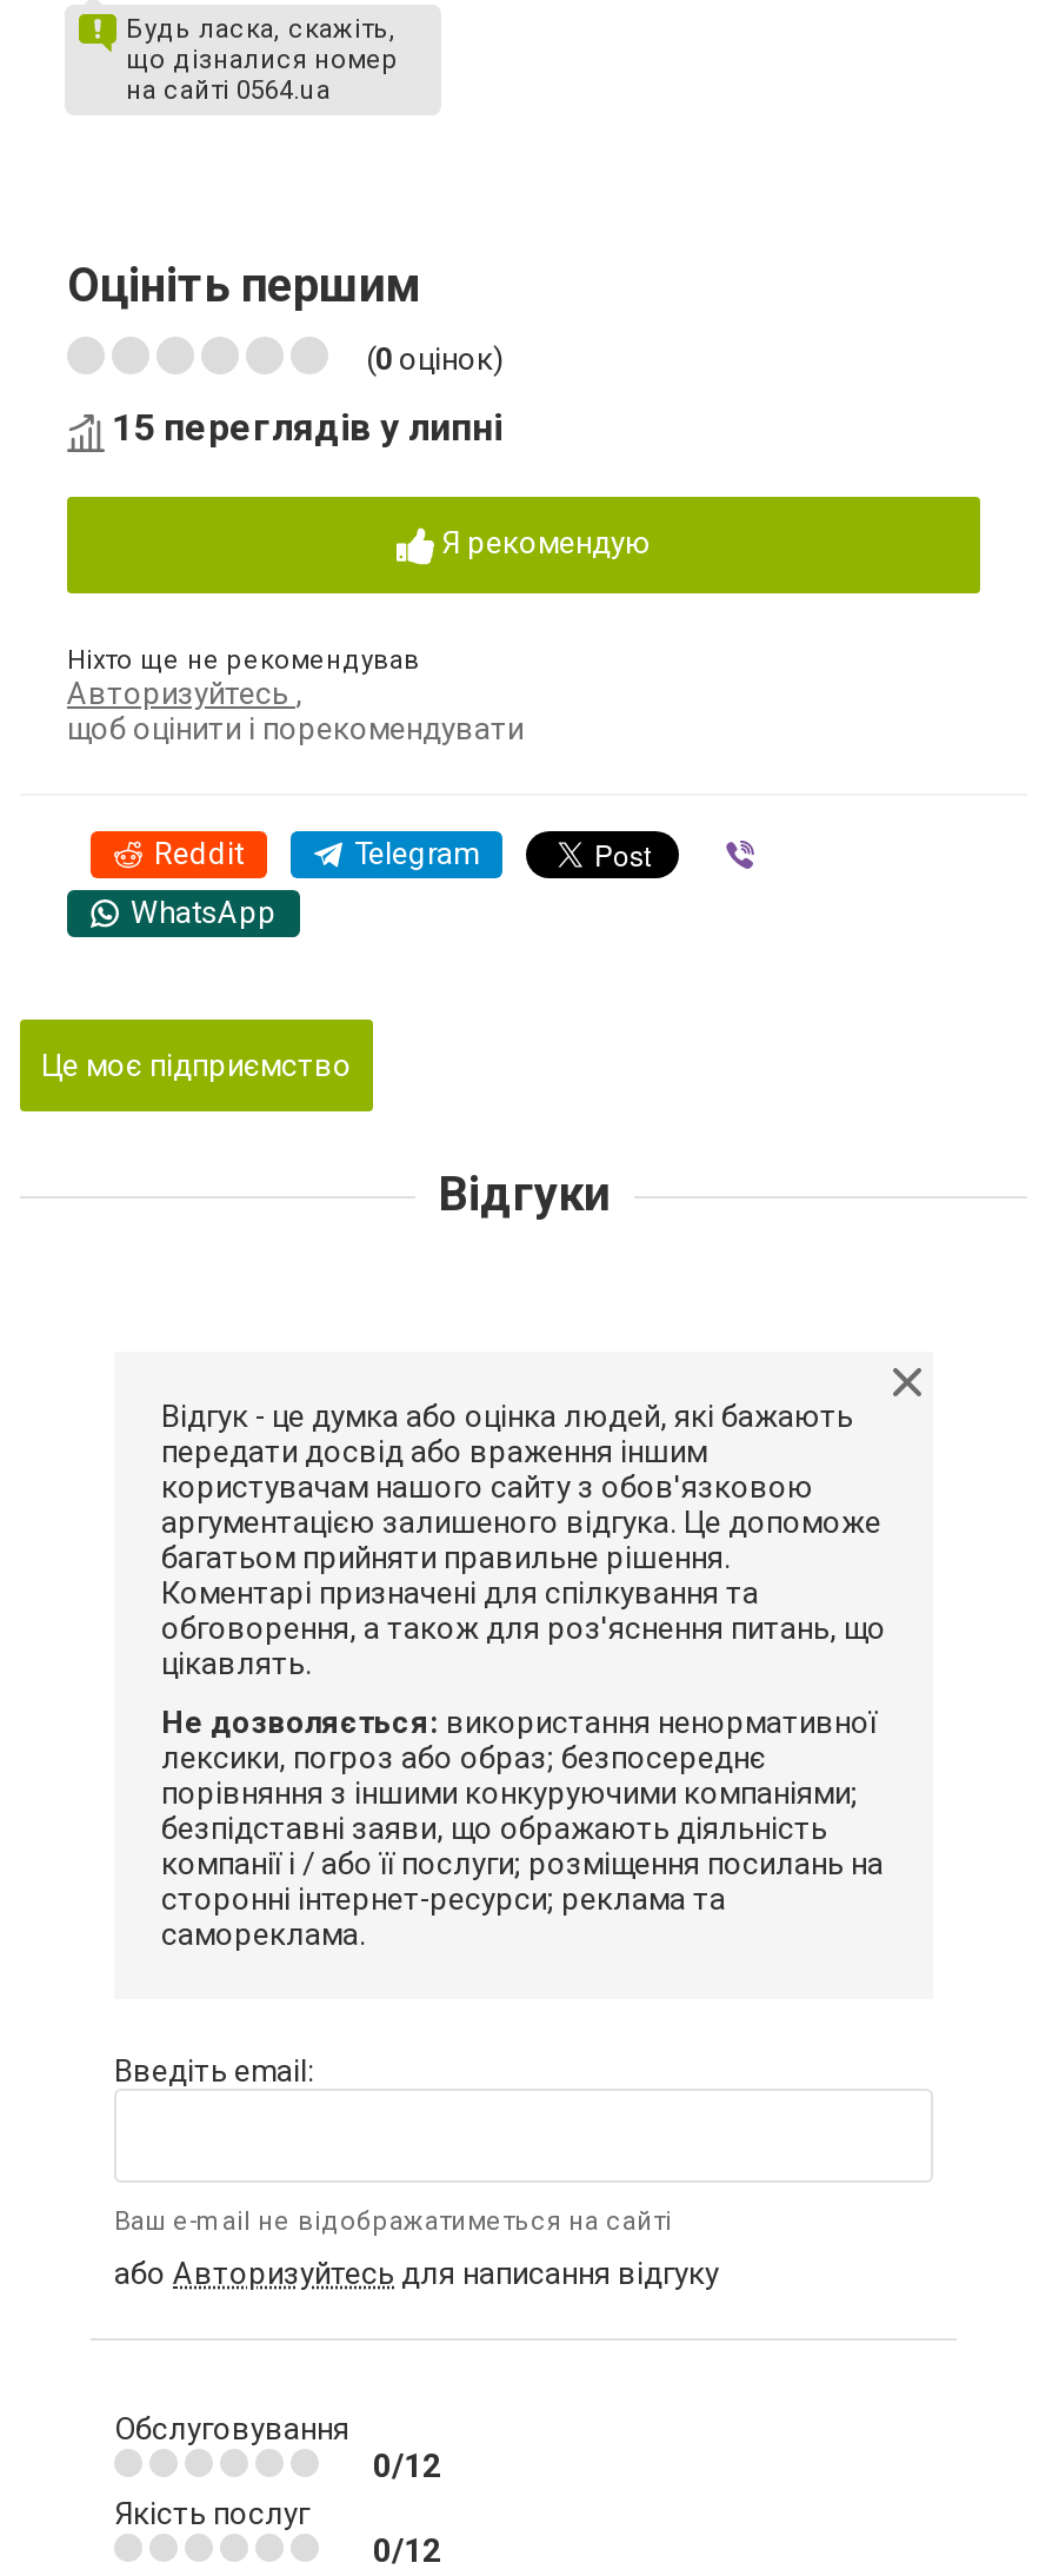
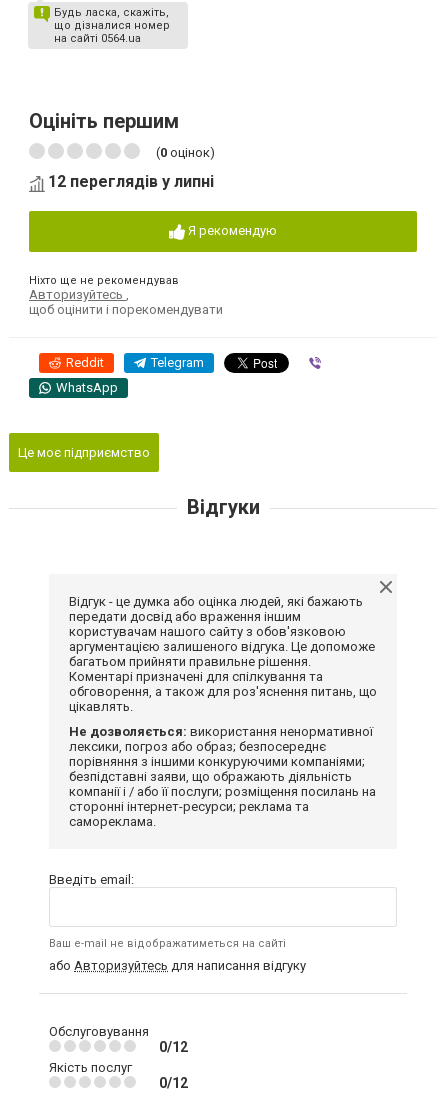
[112,405,502,450] 15 переглядів у липні -> [48,172,214,191] 12 переглядів у липні

